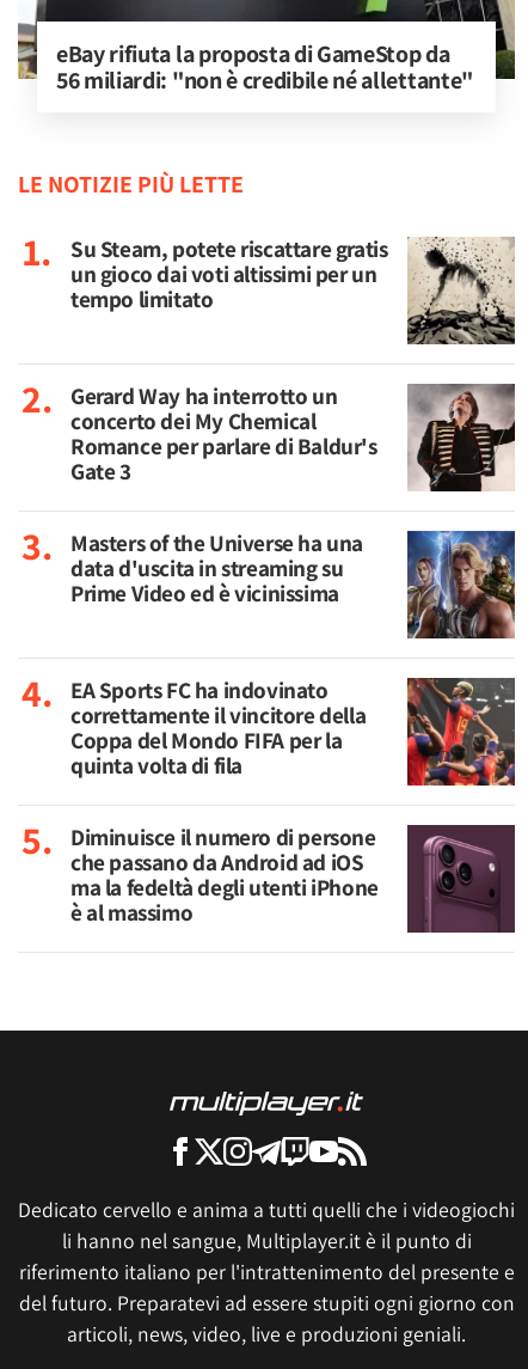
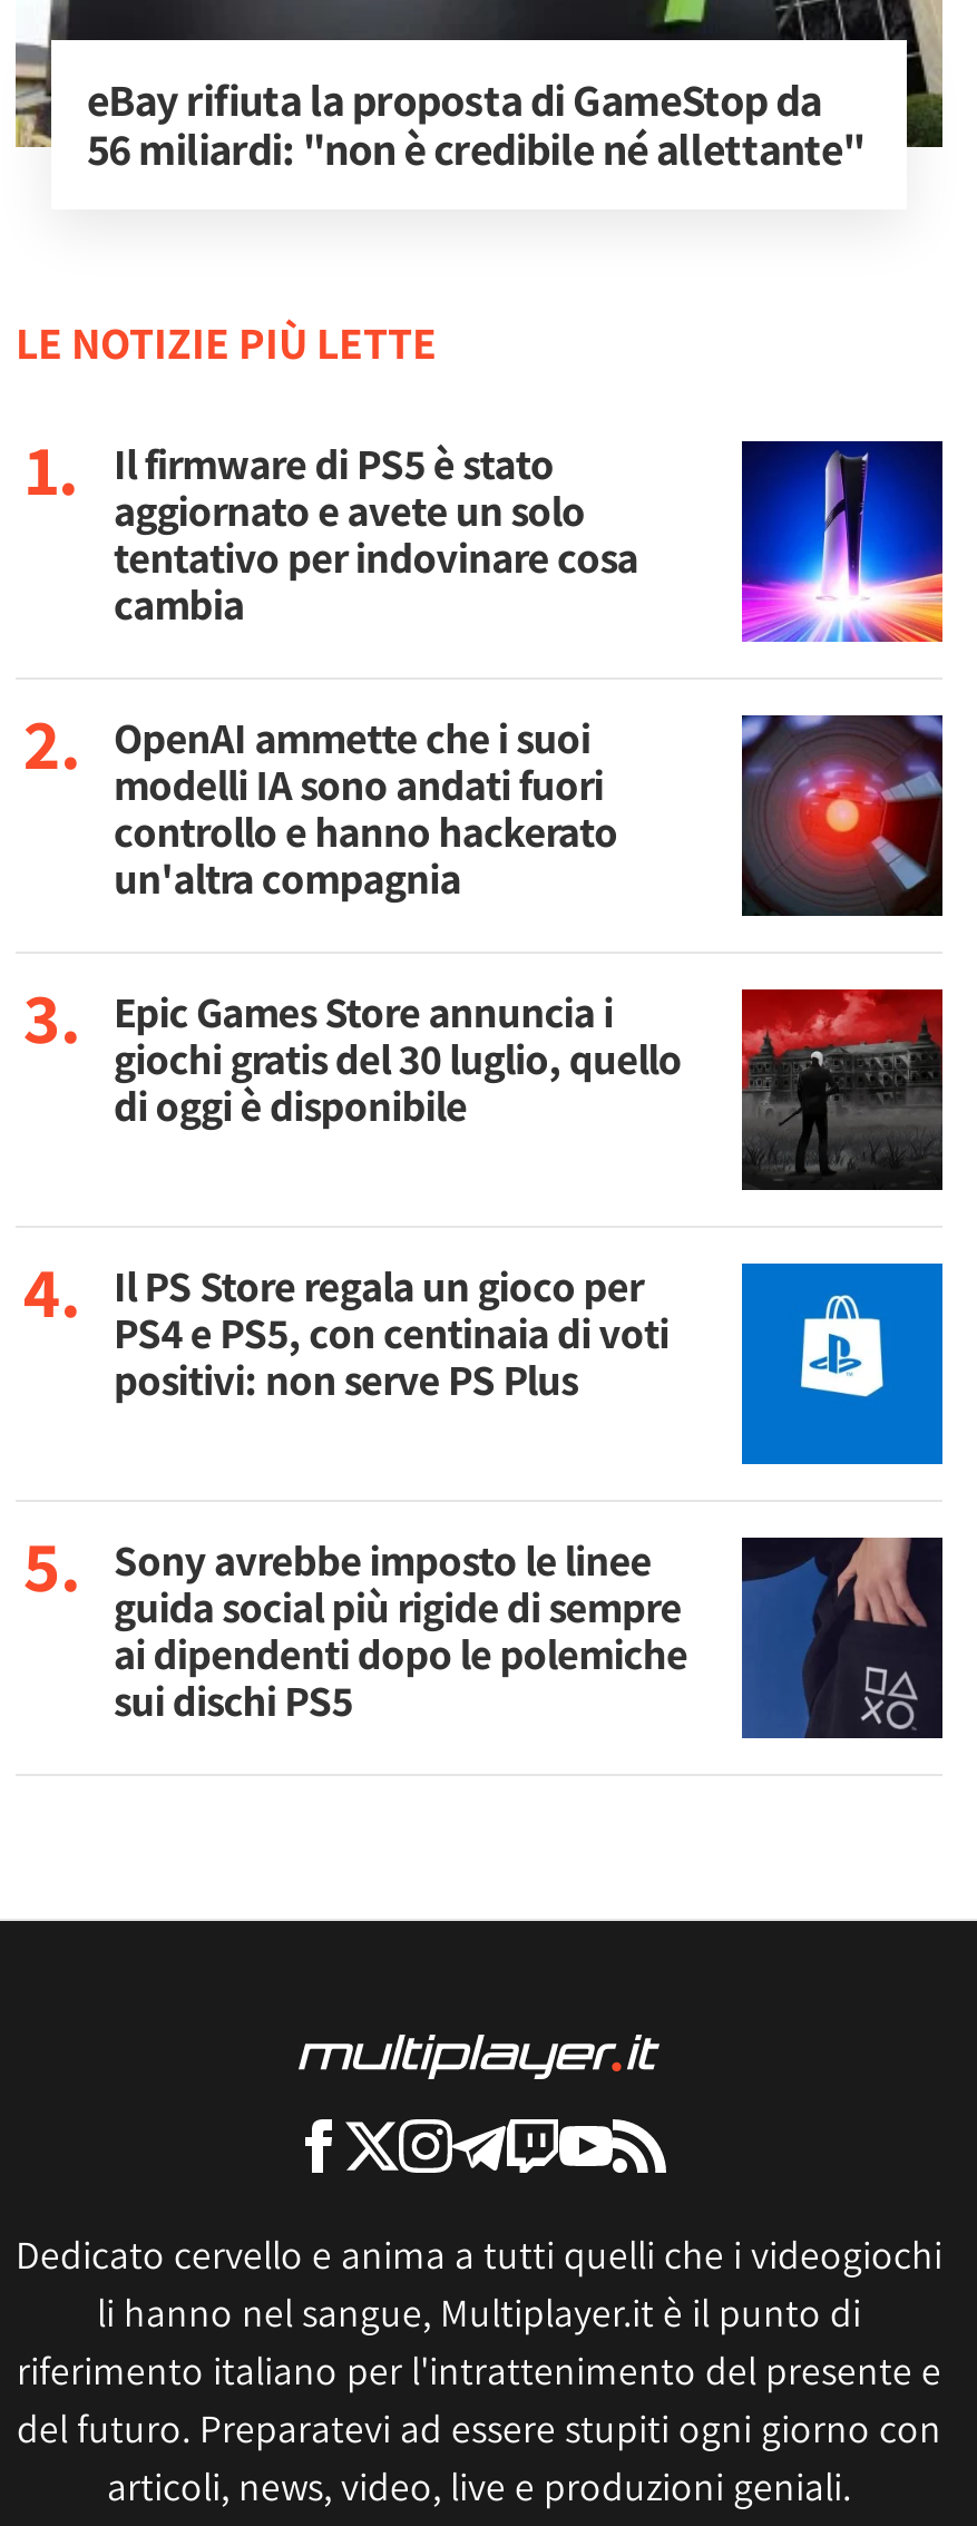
[70,233,388,314] Su Steam, potete riscattare gratis | un gioco dai voti altissimi per un | tempo limitato -> [114,435,638,633] Il firmware di PS5 è stato | aggiornato e avete un solo | tentativo per indovinare cosa | cambia
[406,236,516,346] [image] -> [740,439,945,644] [image]
[70,380,377,487] Gerard Way ha interrotto un | concerto dei My Chemical | Romance per parlare di Baldur's | Gate 3 -> [114,709,618,907] OpenAI ammette che i suoi | modelli IA sono andati fuori | controllo e hanno hackerato | un'altra compagnia
[407,384,515,491] [image] -> [740,715,945,918] [image]
[70,527,516,640] [image] | Masters of the Universe ha una | data d'uscita in streaming su | Prime Video ed è vicinissima -> [114,983,945,1192] [image] | Epic Games Store annuncia i | giochi gratis del 30 luglio, quello | di oggi è disponibile
[70,674,516,787] [image] | EA Sports FC ha indovinato | correttamente il vincitore della | Coppa del Mondo FIFA per la | quinta volta di fila -> [114,1257,945,1466] [image] | Il PS Store regala un gioco per | PS4 e PS5, con centinaia di voti | positivi: non serve PS Plus
[70,821,515,933] [image] | Diminuisce il numero di persone | che passano da Android ad iOS | ma la fedeltà degli utenti iPhone | è al massimo -> [114,1531,942,1738] [image] | Sony avrebbe imposto le linee | guida social più rigide di sempre | ai dipendenti dopo le polemiche | sui dischi PS5

